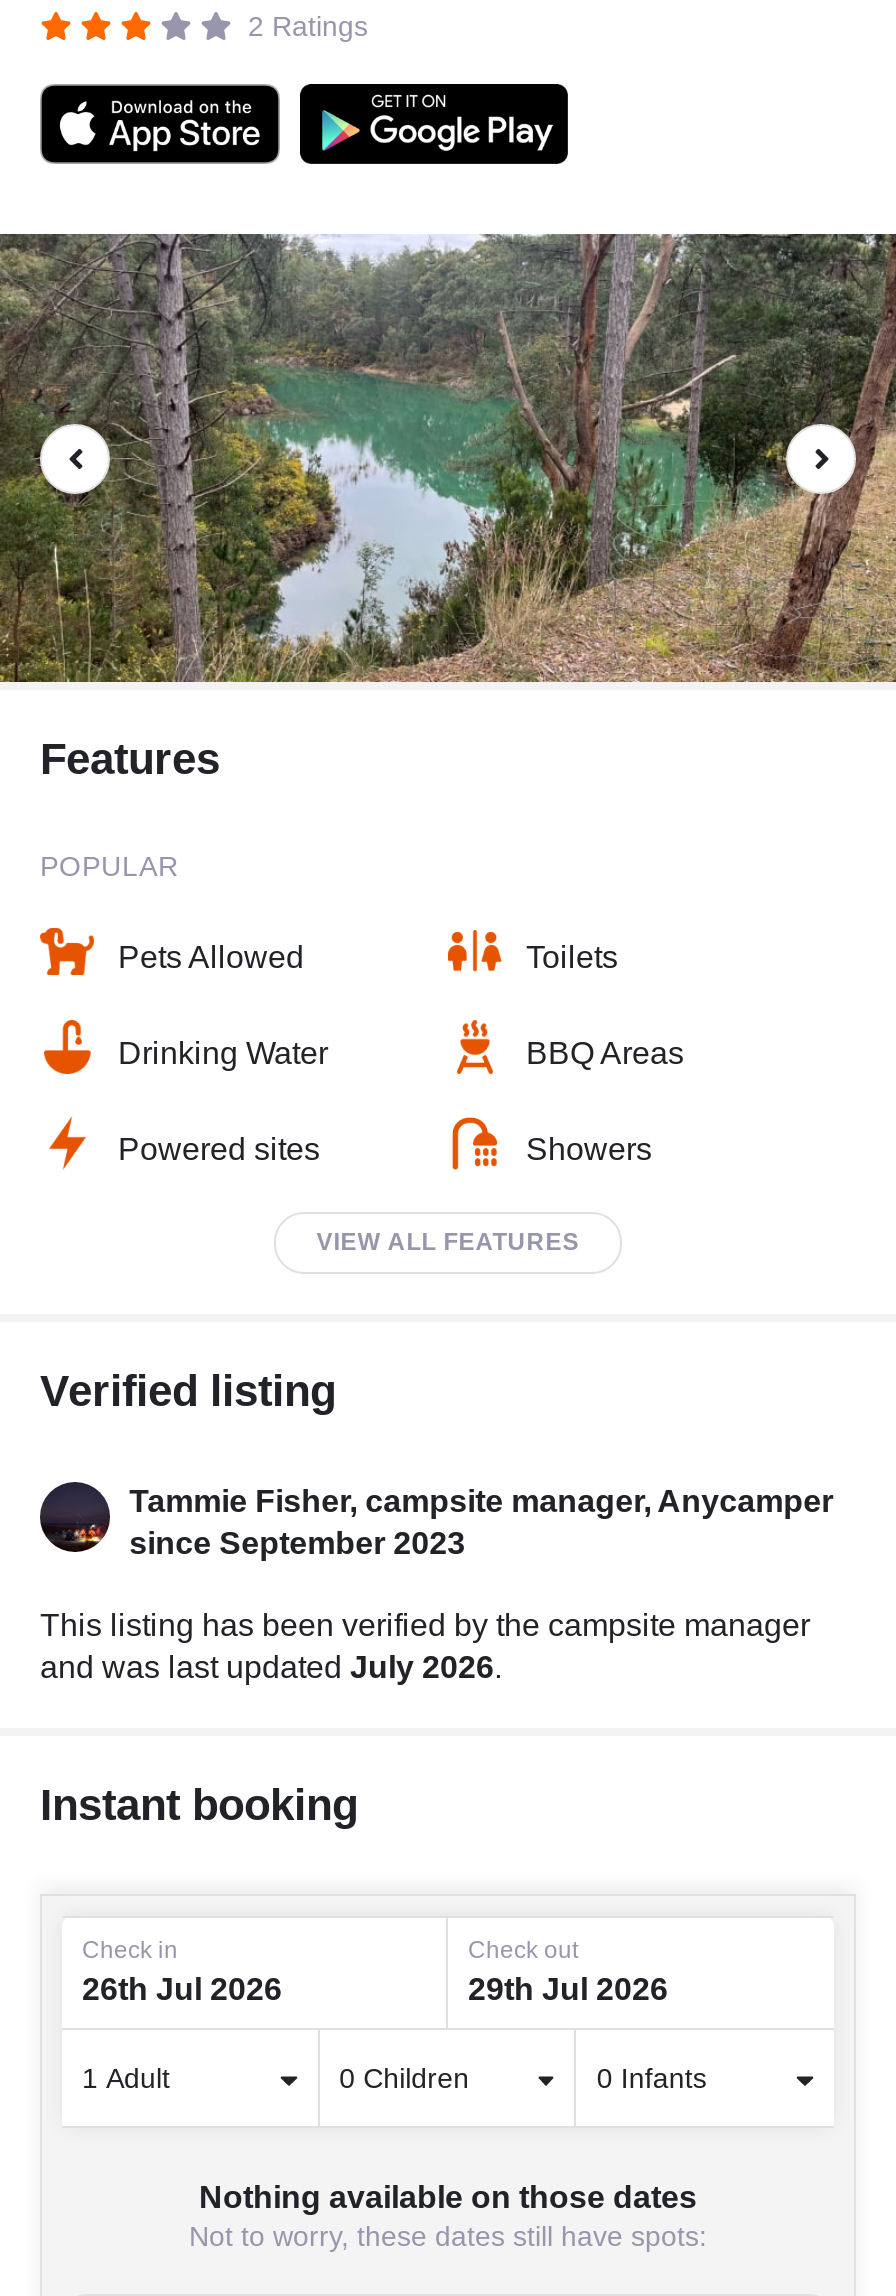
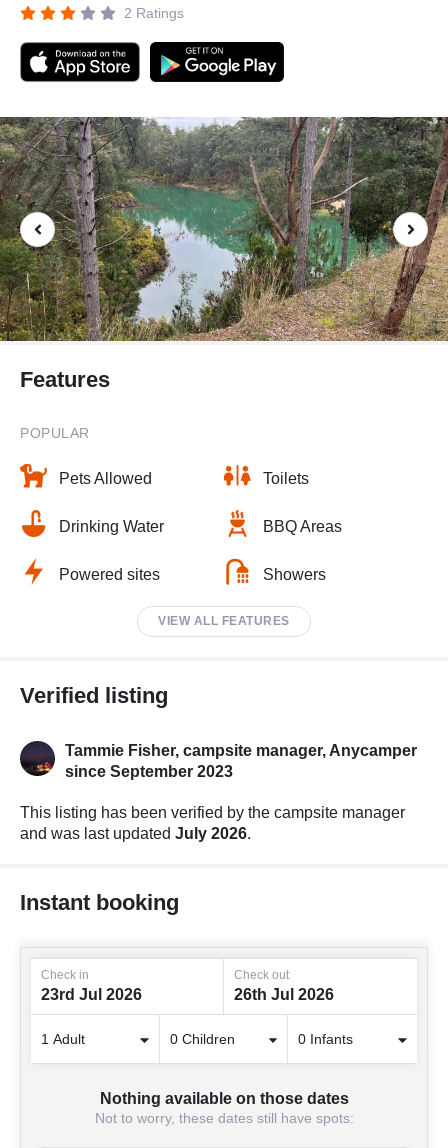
[82,1972,282,2006] 26th Jul 2026 -> [41,986,142,1003] 23rd Jul 2026
[468,1972,668,2006] 29th Jul 2026 -> [234,986,334,1003] 26th Jul 2026

